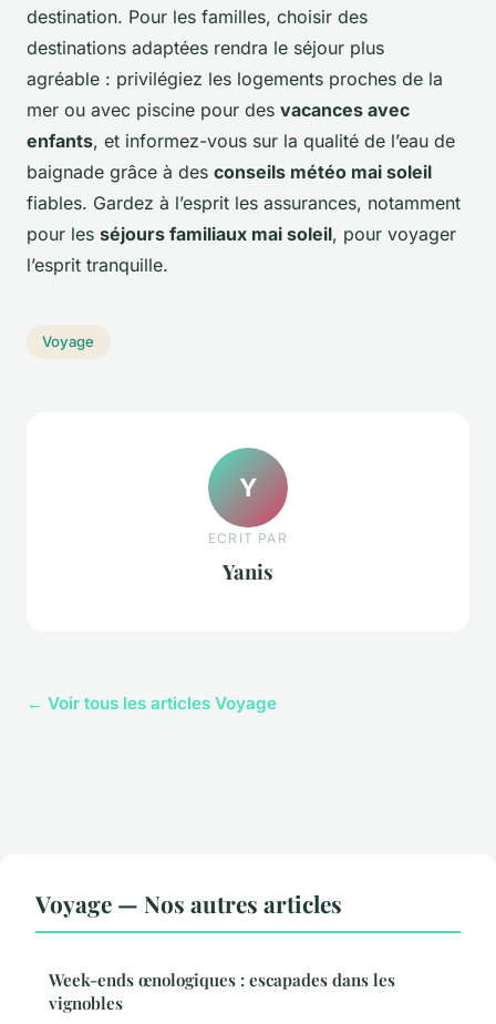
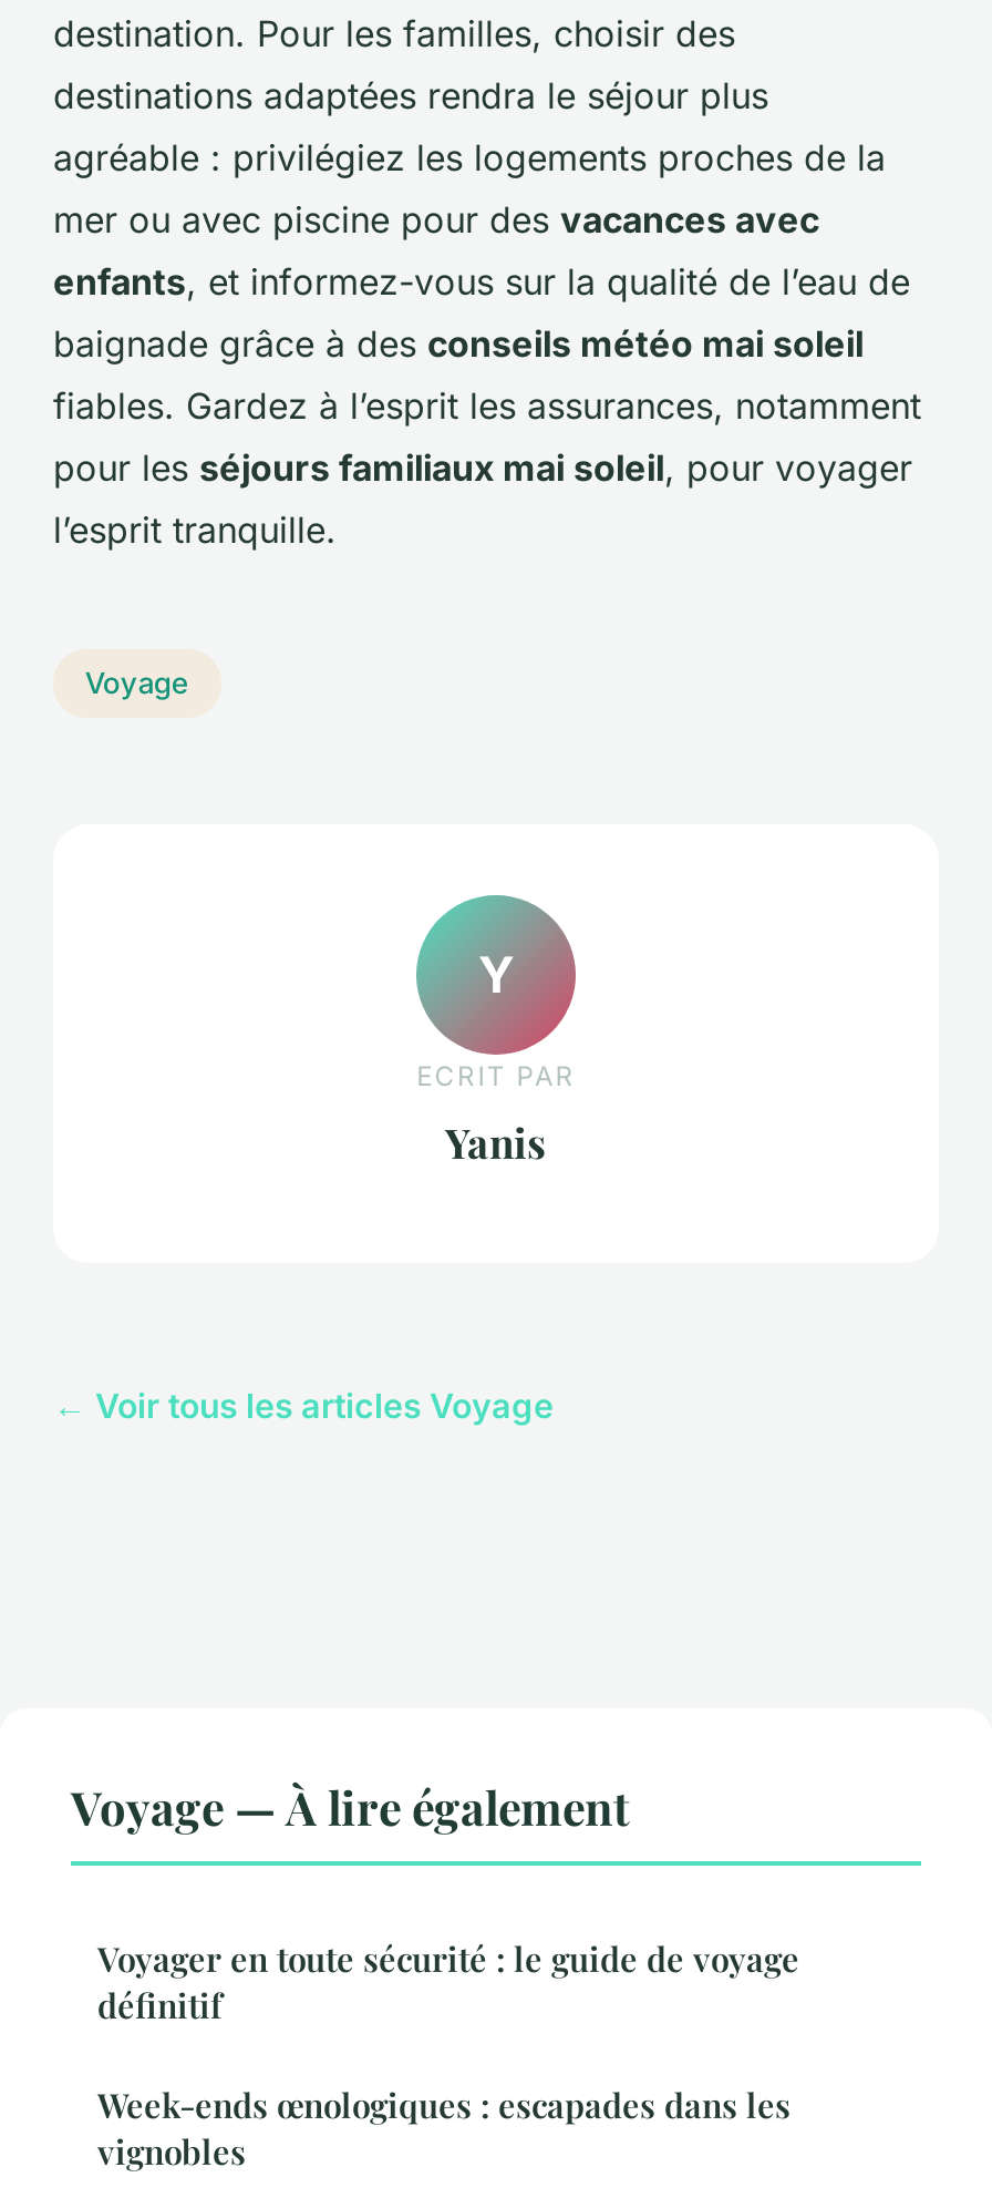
[35,887,342,918] Voyage — Nos autres articles -> [71,1774,799,2026] Voyage — À lire également | Voyager en toute sécurité : le guide de voyage | définitif

